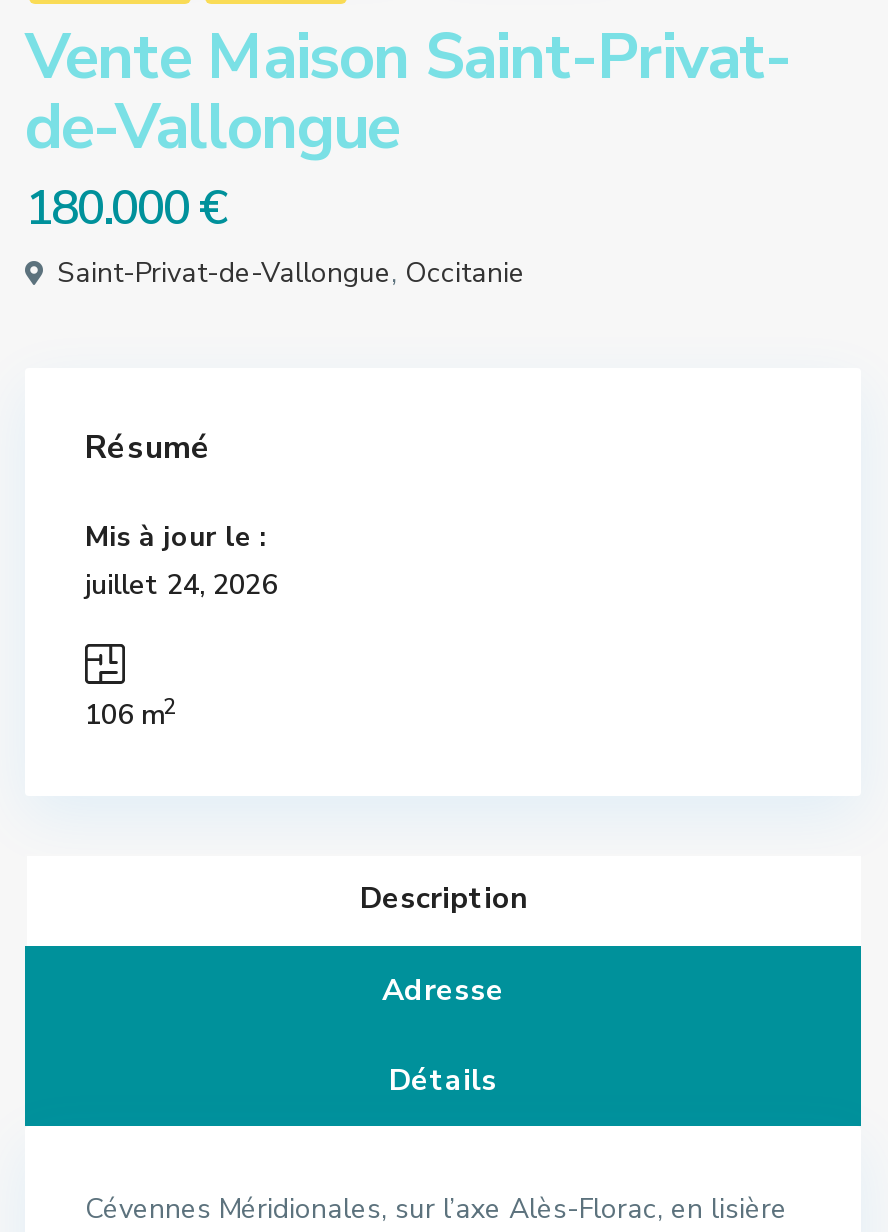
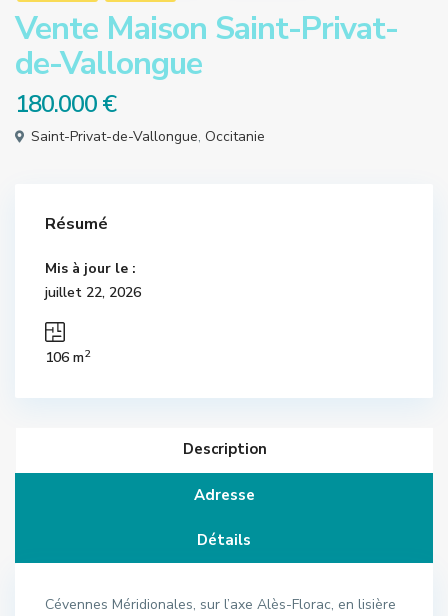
[85,566,277,604] juillet 24, 2026 -> [45,283,141,302] juillet 22, 2026

